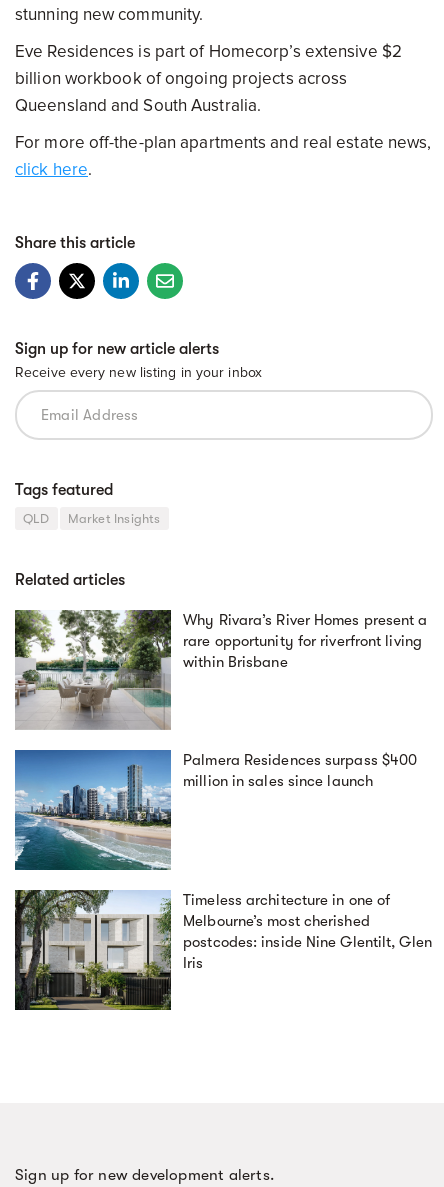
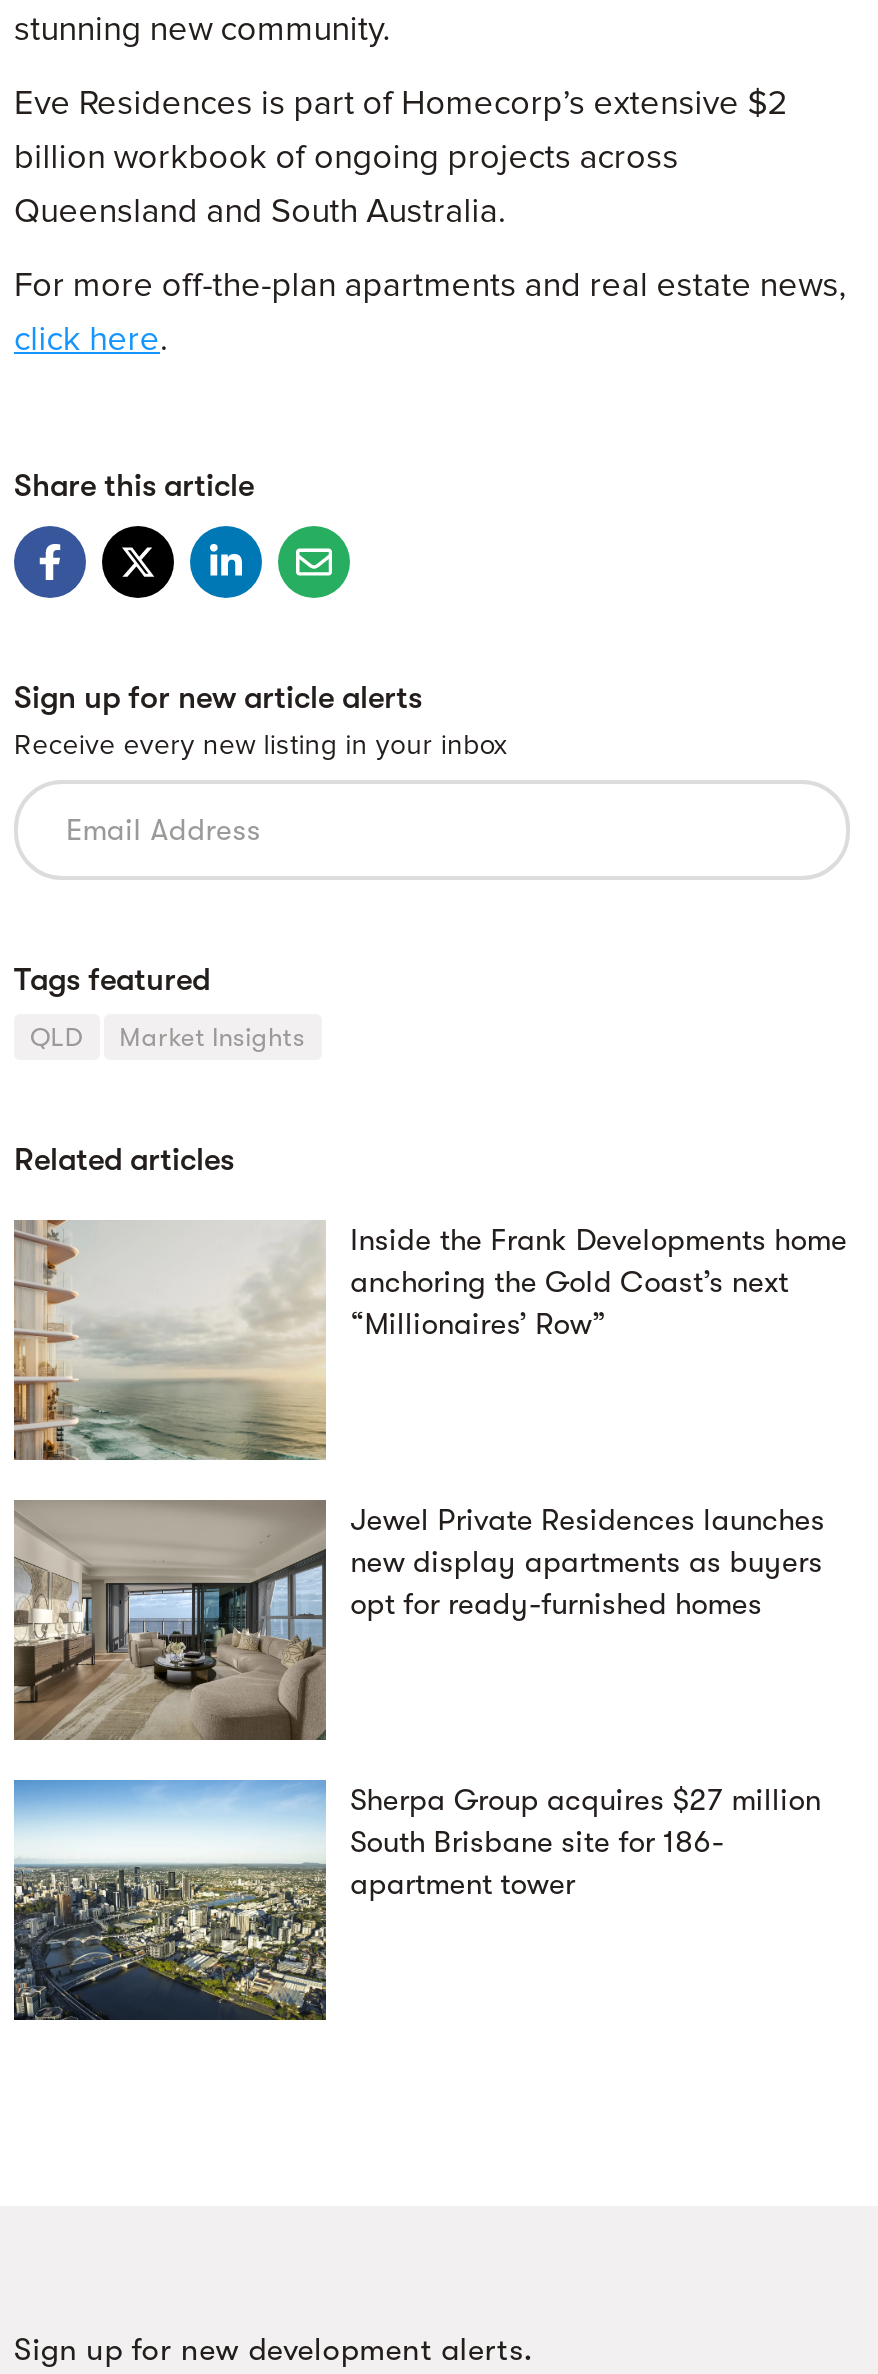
[15,609,427,730] [image] | Why Rivara’s River Homes present a | rare opportunity for riverfront living | within Brisbane -> [12,1220,847,1460] [image] | Inside the Frank Developments home | anchoring the Gold Coast’s next | “Millionaires’ Row”
[14,749,417,871] [image] | Palmera Residences surpass $400 | million in sales since launch -> [12,1498,825,1742] [image] | Jewel Private Residences launches | new display apartments as buyers | opt for ready-furnished homes
[14,889,432,1011] [image] | Timeless architecture in one of | Melbourne’s most cherished | postcodes: inside Nine Glentilt, Glen | Iris -> [12,1778,821,2022] [image] | Sherpa Group acquires $27 million | South Brisbane site for 186- | apartment tower

